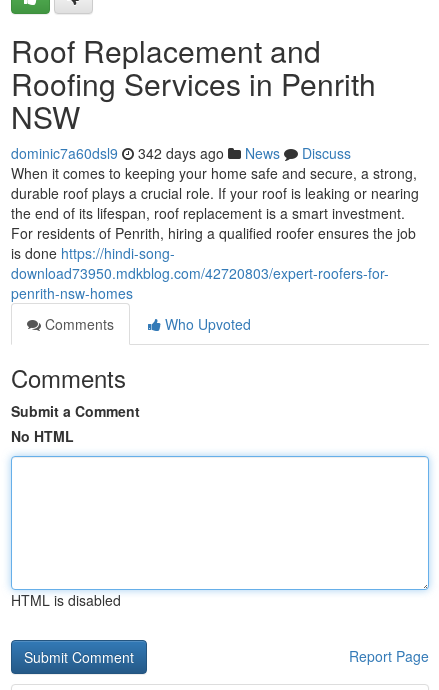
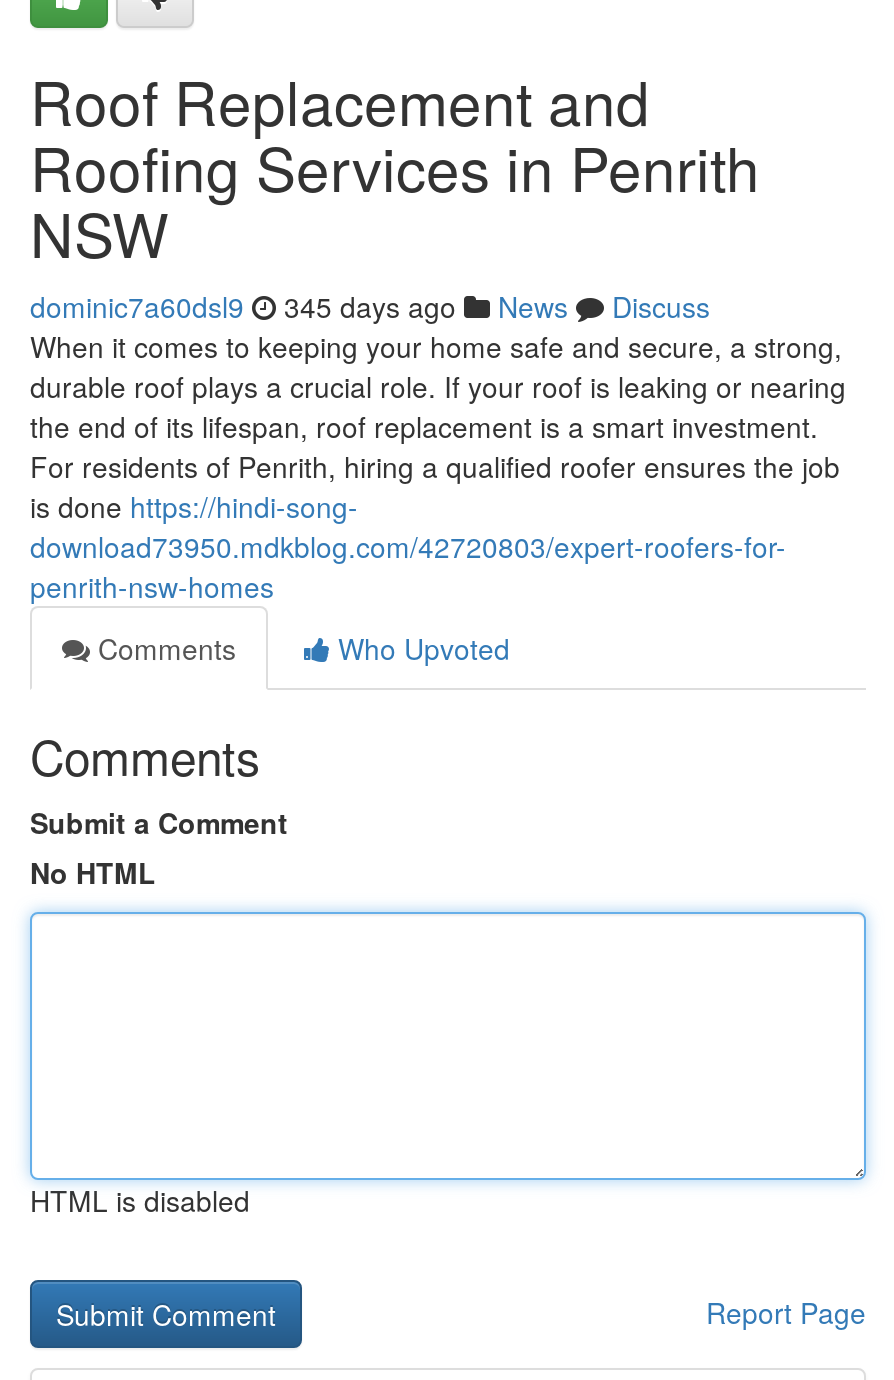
[11,143,351,163] dominic7a60dsl9 342 days ago News Discuss -> [30,286,710,326] dominic7a60dsl9 345 days ago News Discuss

